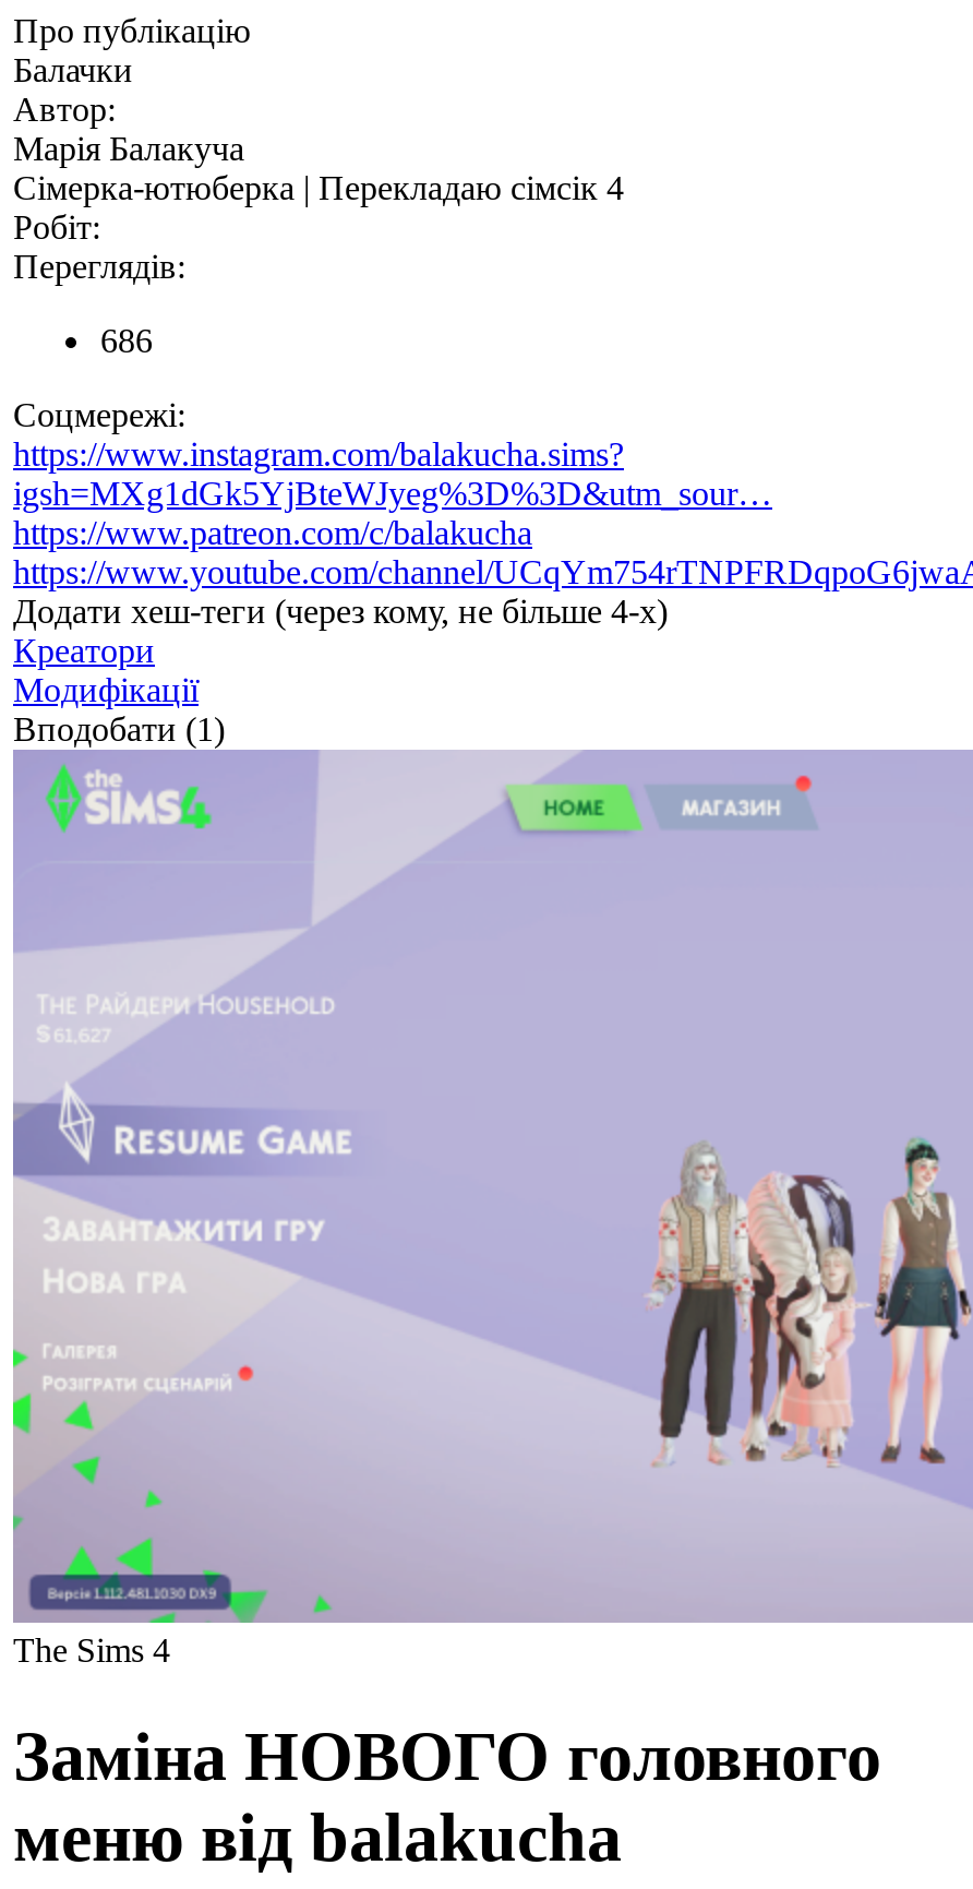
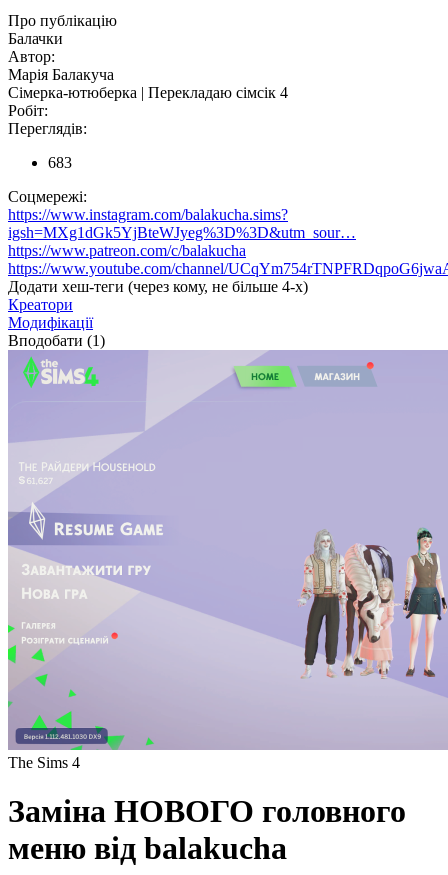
[100,321,153,359] 686 -> [48,154,72,171] 683

